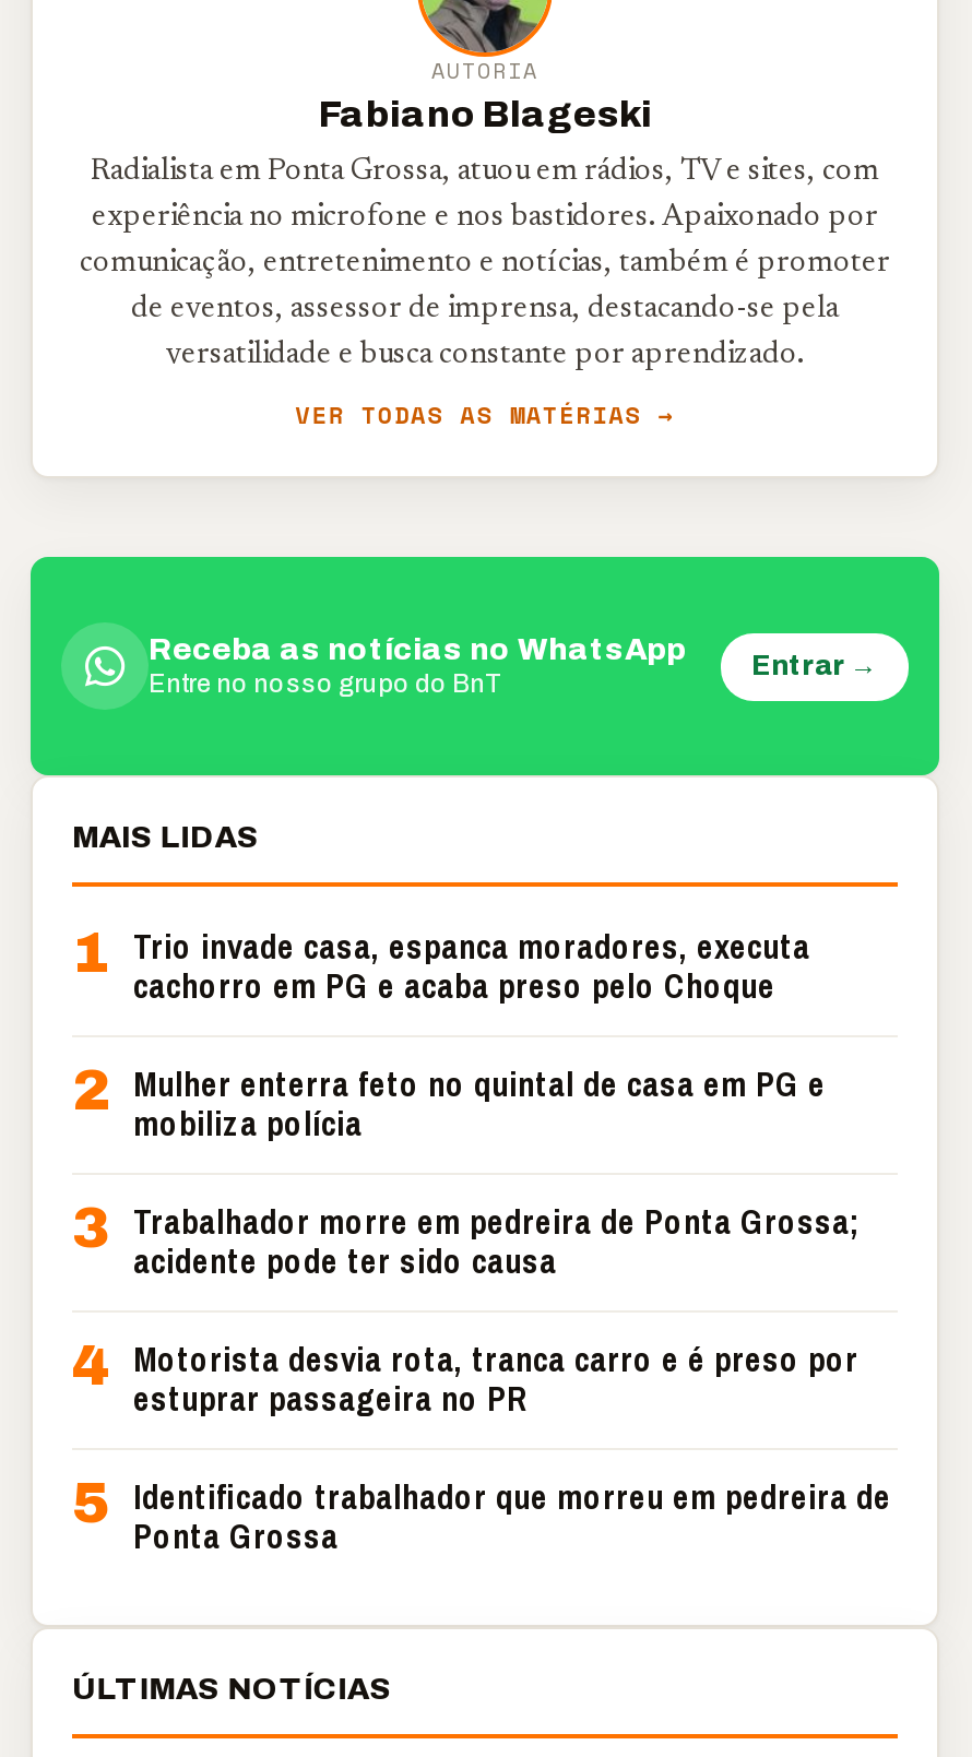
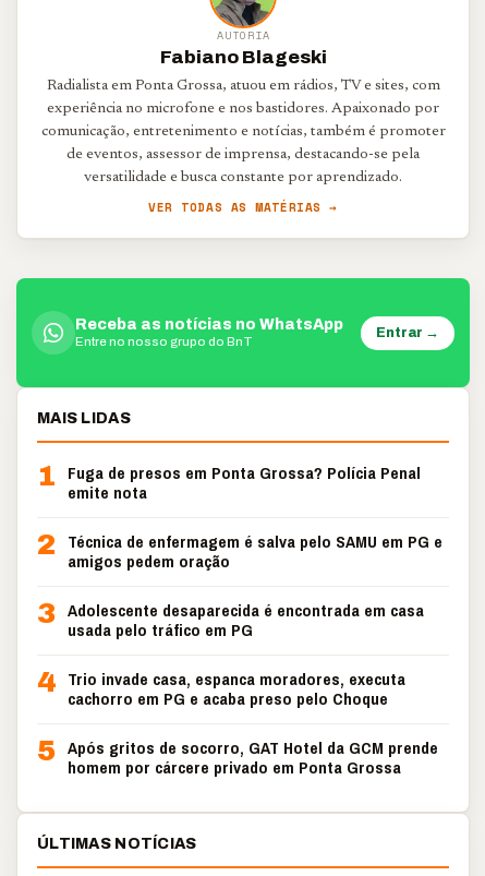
[72,922,810,983] 1 Trio invade casa, espanca moradores, executa -> [37,460,442,697] 1 Fuga de presos em Ponta Grossa? Polícia Penal | emite nota | 2 Técnica de enfermagem é salva pelo SAMU em PG e | amigos pedem oração | 3 Adolescente desaparecida é encontrada em casa | usada pelo tráfico em PG | 4 Trio invade casa, espanca moradores, executa
moved [133,963,775,1009] -> [68,687,388,710]: cachorro em PG e acaba preso pelo Choque
[72,1059,891,1559] 2 Mulher enterra feto no quintal de casa em PG e | mobiliza polícia | 3 Trabalhador morre em pedreira de Ponta Grossa; | acidente pode ter sido causa | 4 Motorista desvia rota, tranca carro e é preso por | estuprar passageira no PR | 5 Identificado trabalhador que morreu em pedreira de | Ponta Grossa -> [37,735,438,779] 5 Após gritos de socorro, GAT Hotel da GCM prende | homem por cárcere privado em Ponta Grossa

